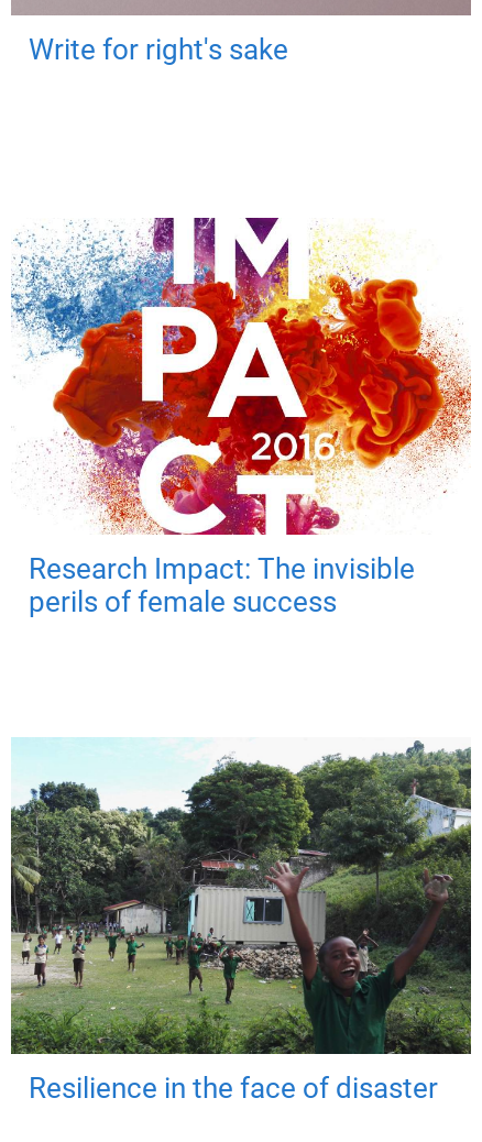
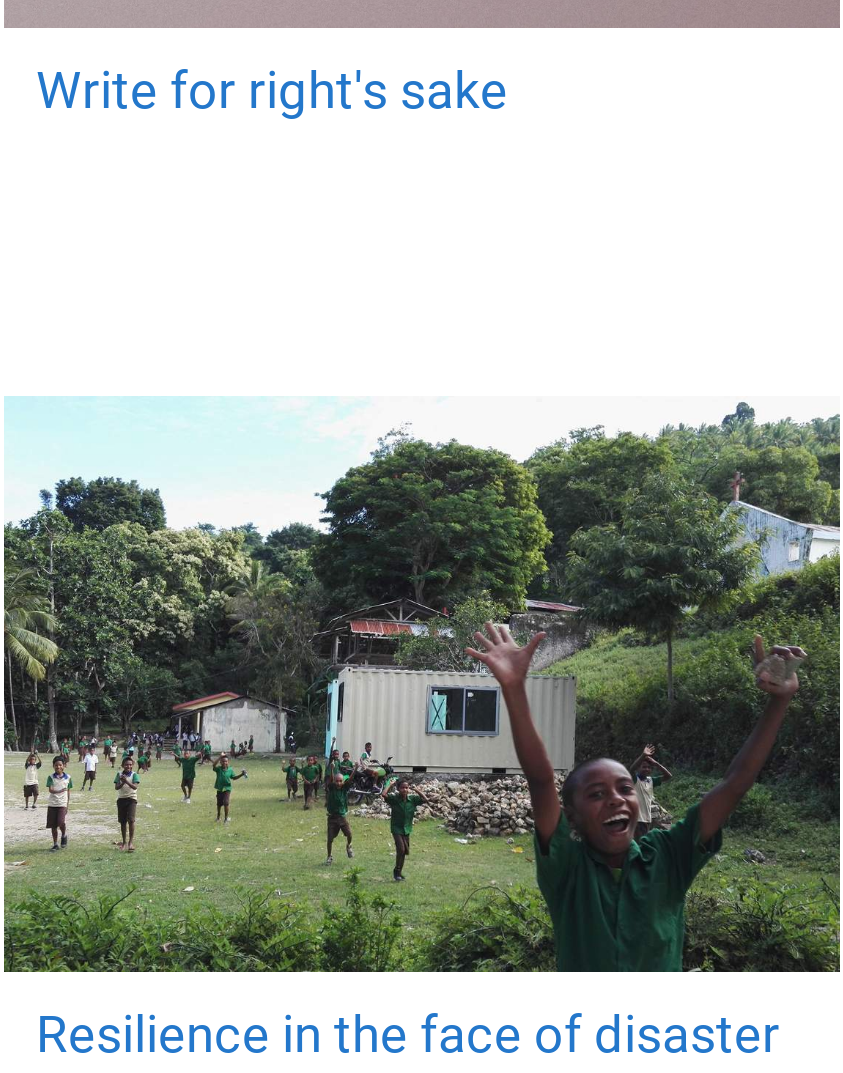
[11,217,471,618] [image] | Research Impact: The invisible | perils of female success -> none

